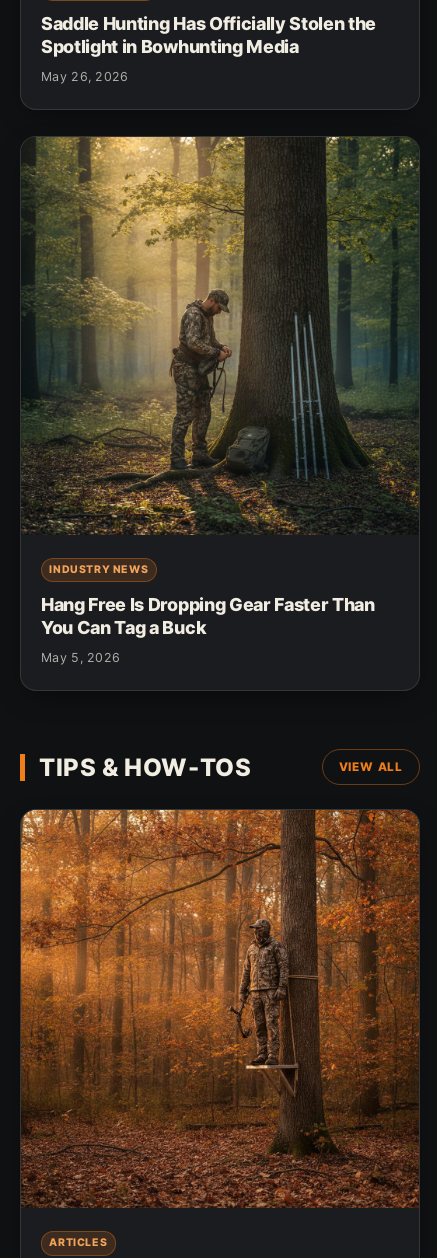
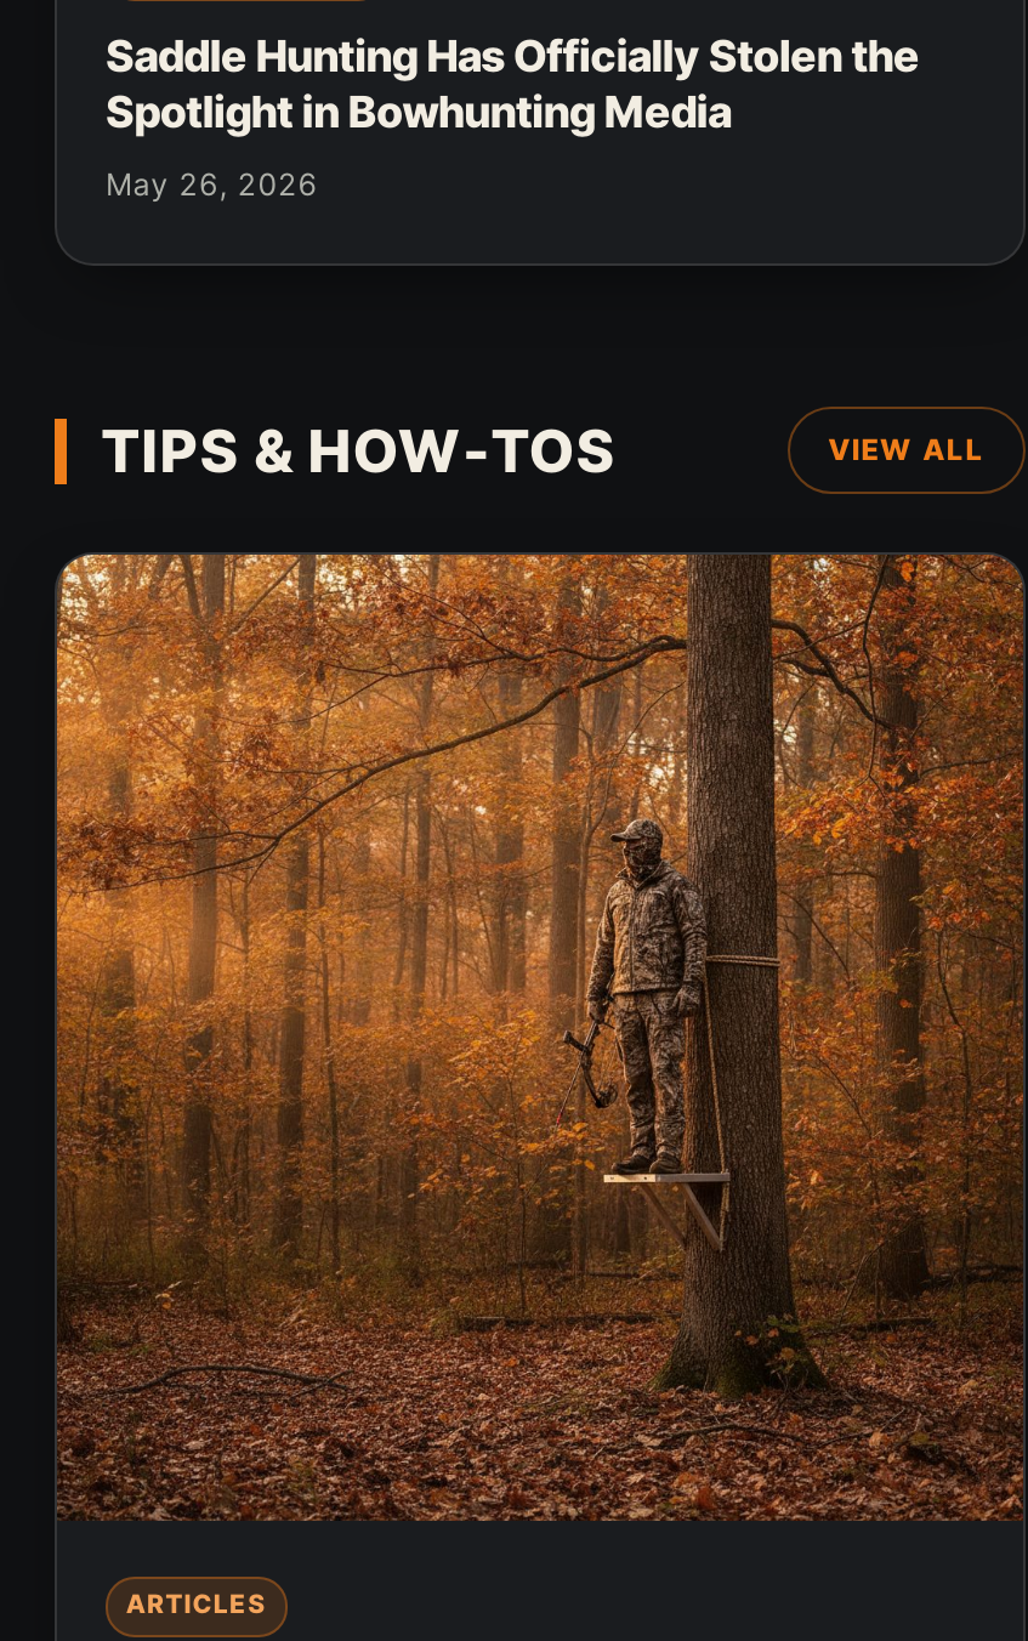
[22,136,419,665] [image] | INDUSTRY NEWS | Hang Free Is Dropping Gear Faster Than | You Can Tag a Buck | May 5, 2026 -> none

